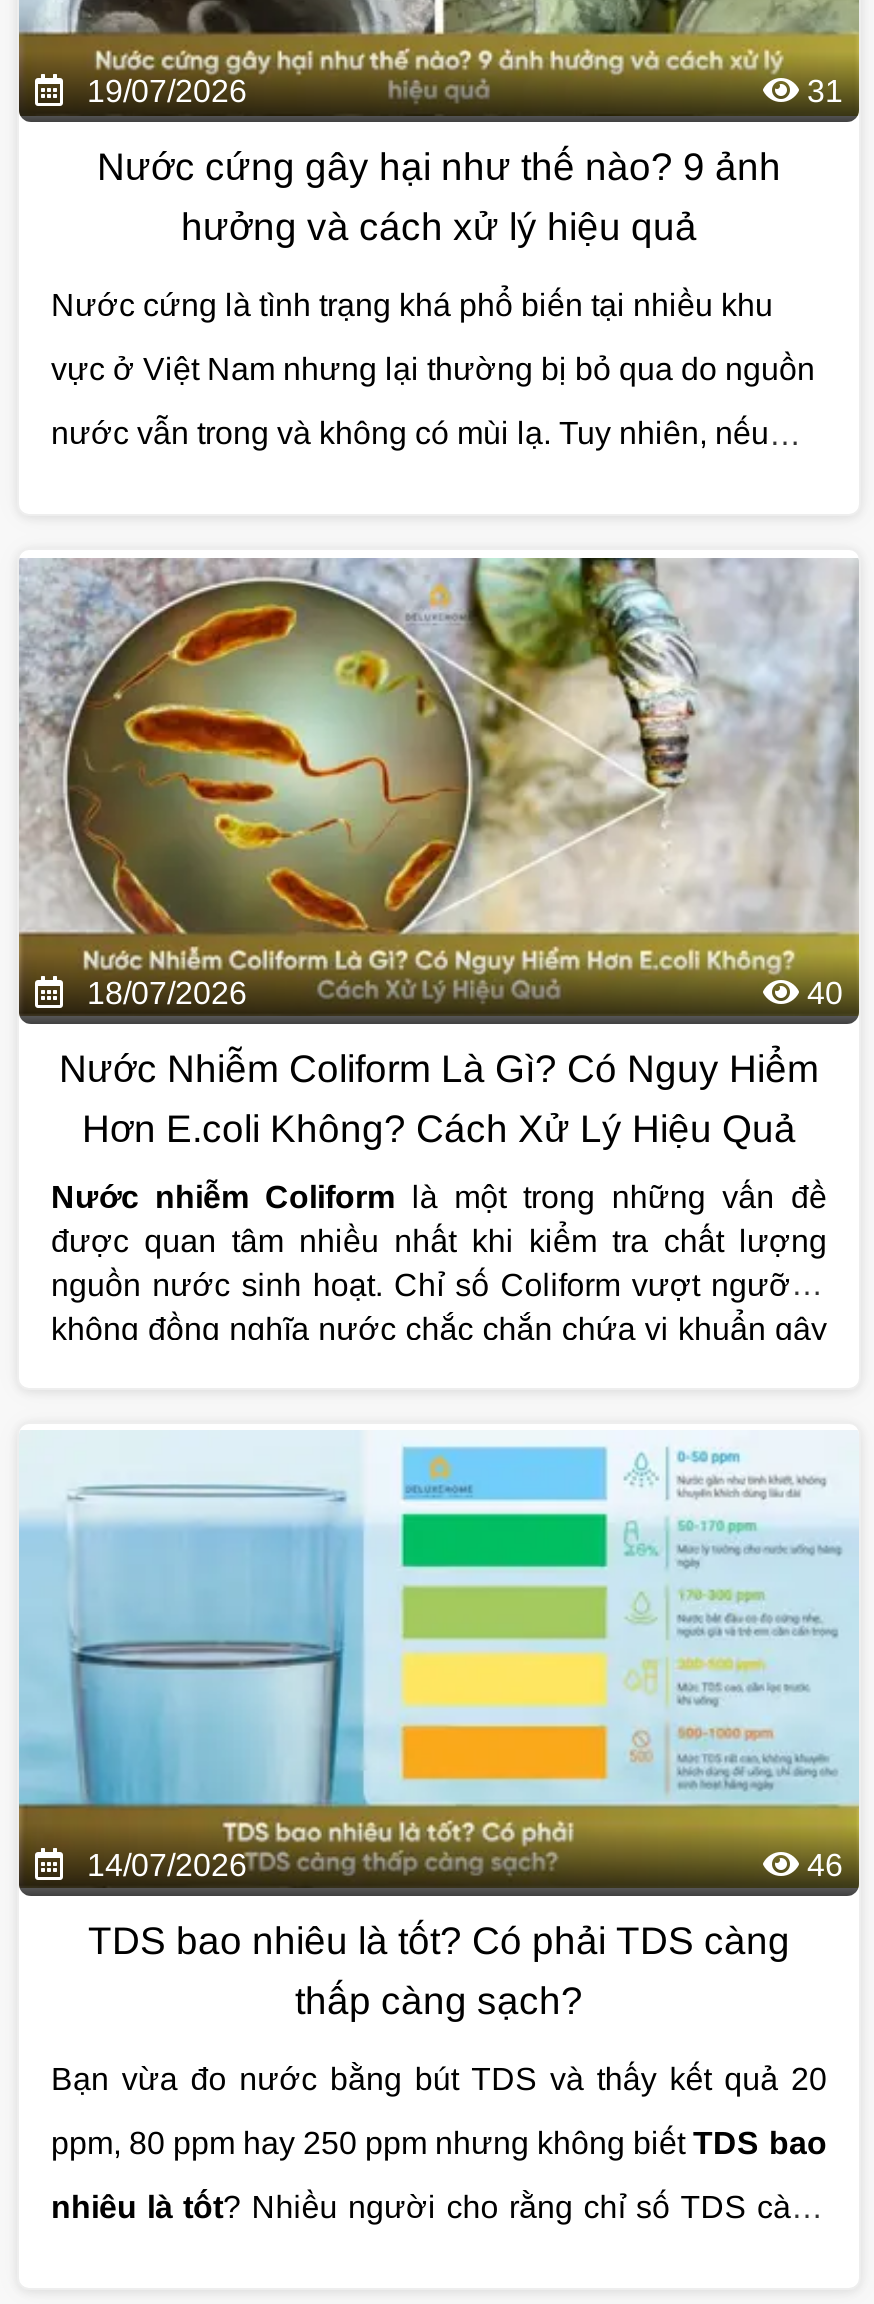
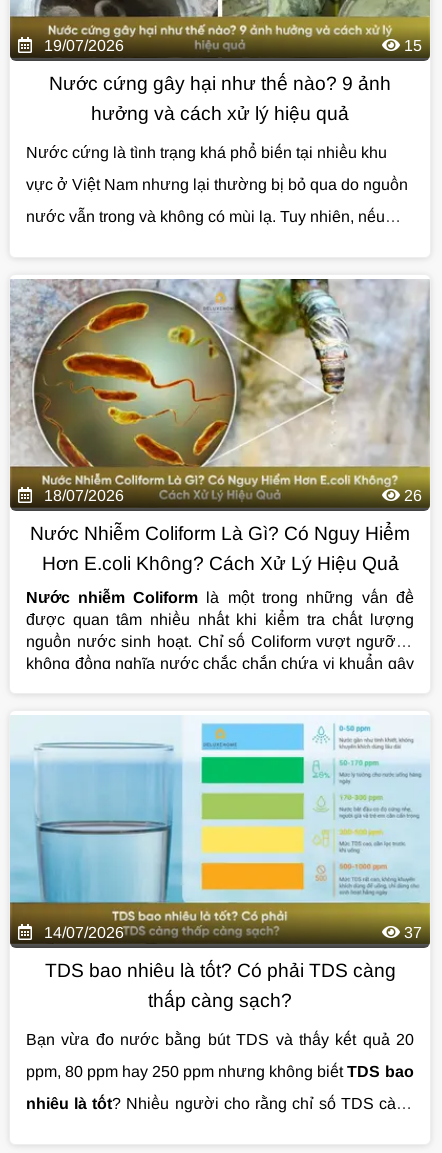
[799,74,843,108] 31 -> [400,37,422,54] 15
[799,975,843,1009] 40 -> [400,487,422,504] 26
[799,1847,843,1881] 46 -> [400,924,422,941] 37

